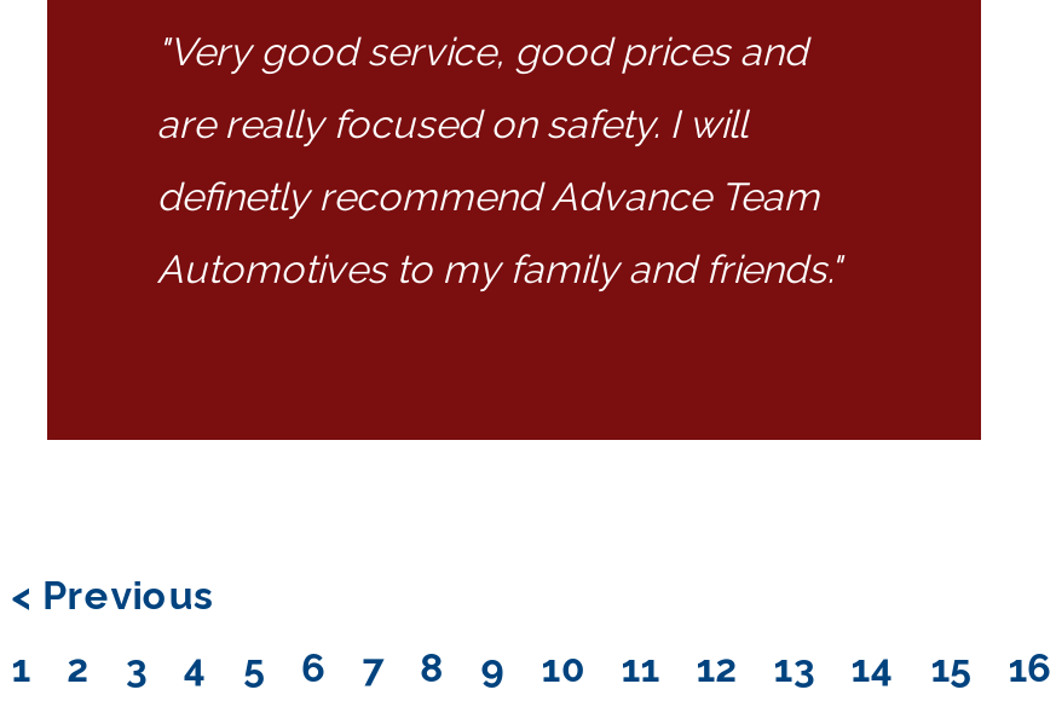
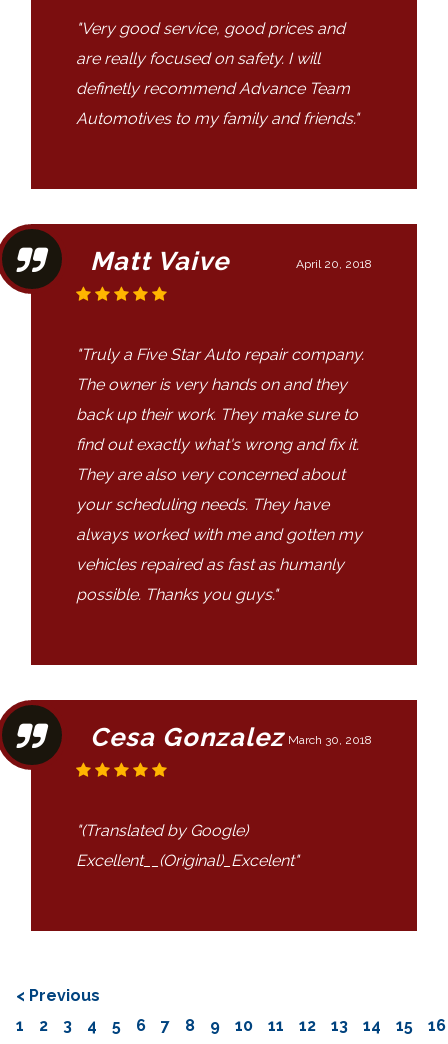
none -> [76,246,372,604] April 20, 2018 | Matt Vaive | "Truly a Five Star Auto repair company. | The owner is very hands on and they | back up their work. They make sure to | find out exactly what's wrong and fix it. | They are also very concerned about | your scheduling needs. They have | always worked with me and gotten my | vehicles repaired as fast as humanly | possible. Thanks you guys."
none -> [76,722,372,870] March 30, 2018 | Cesa Gonzalez | "(Translated by Google) | Excellent__(Original)_Excelent"

